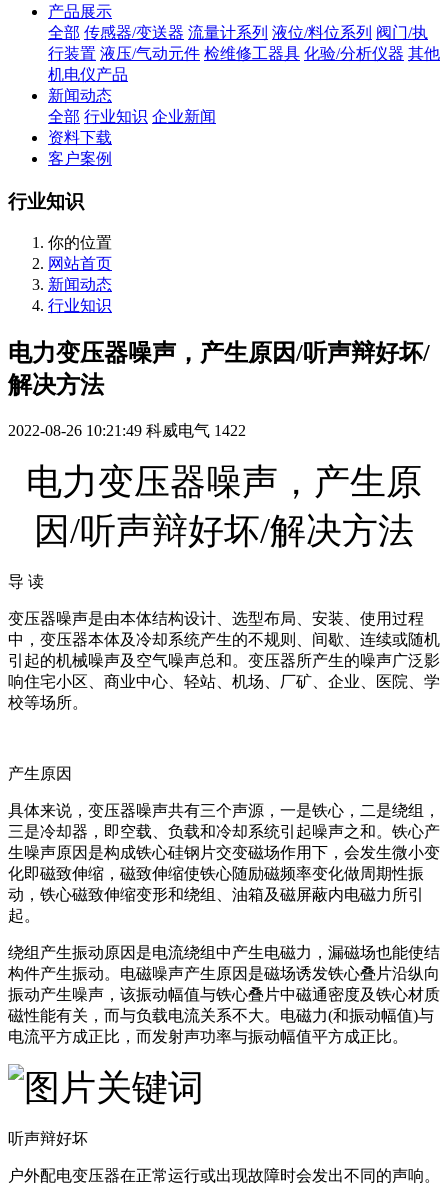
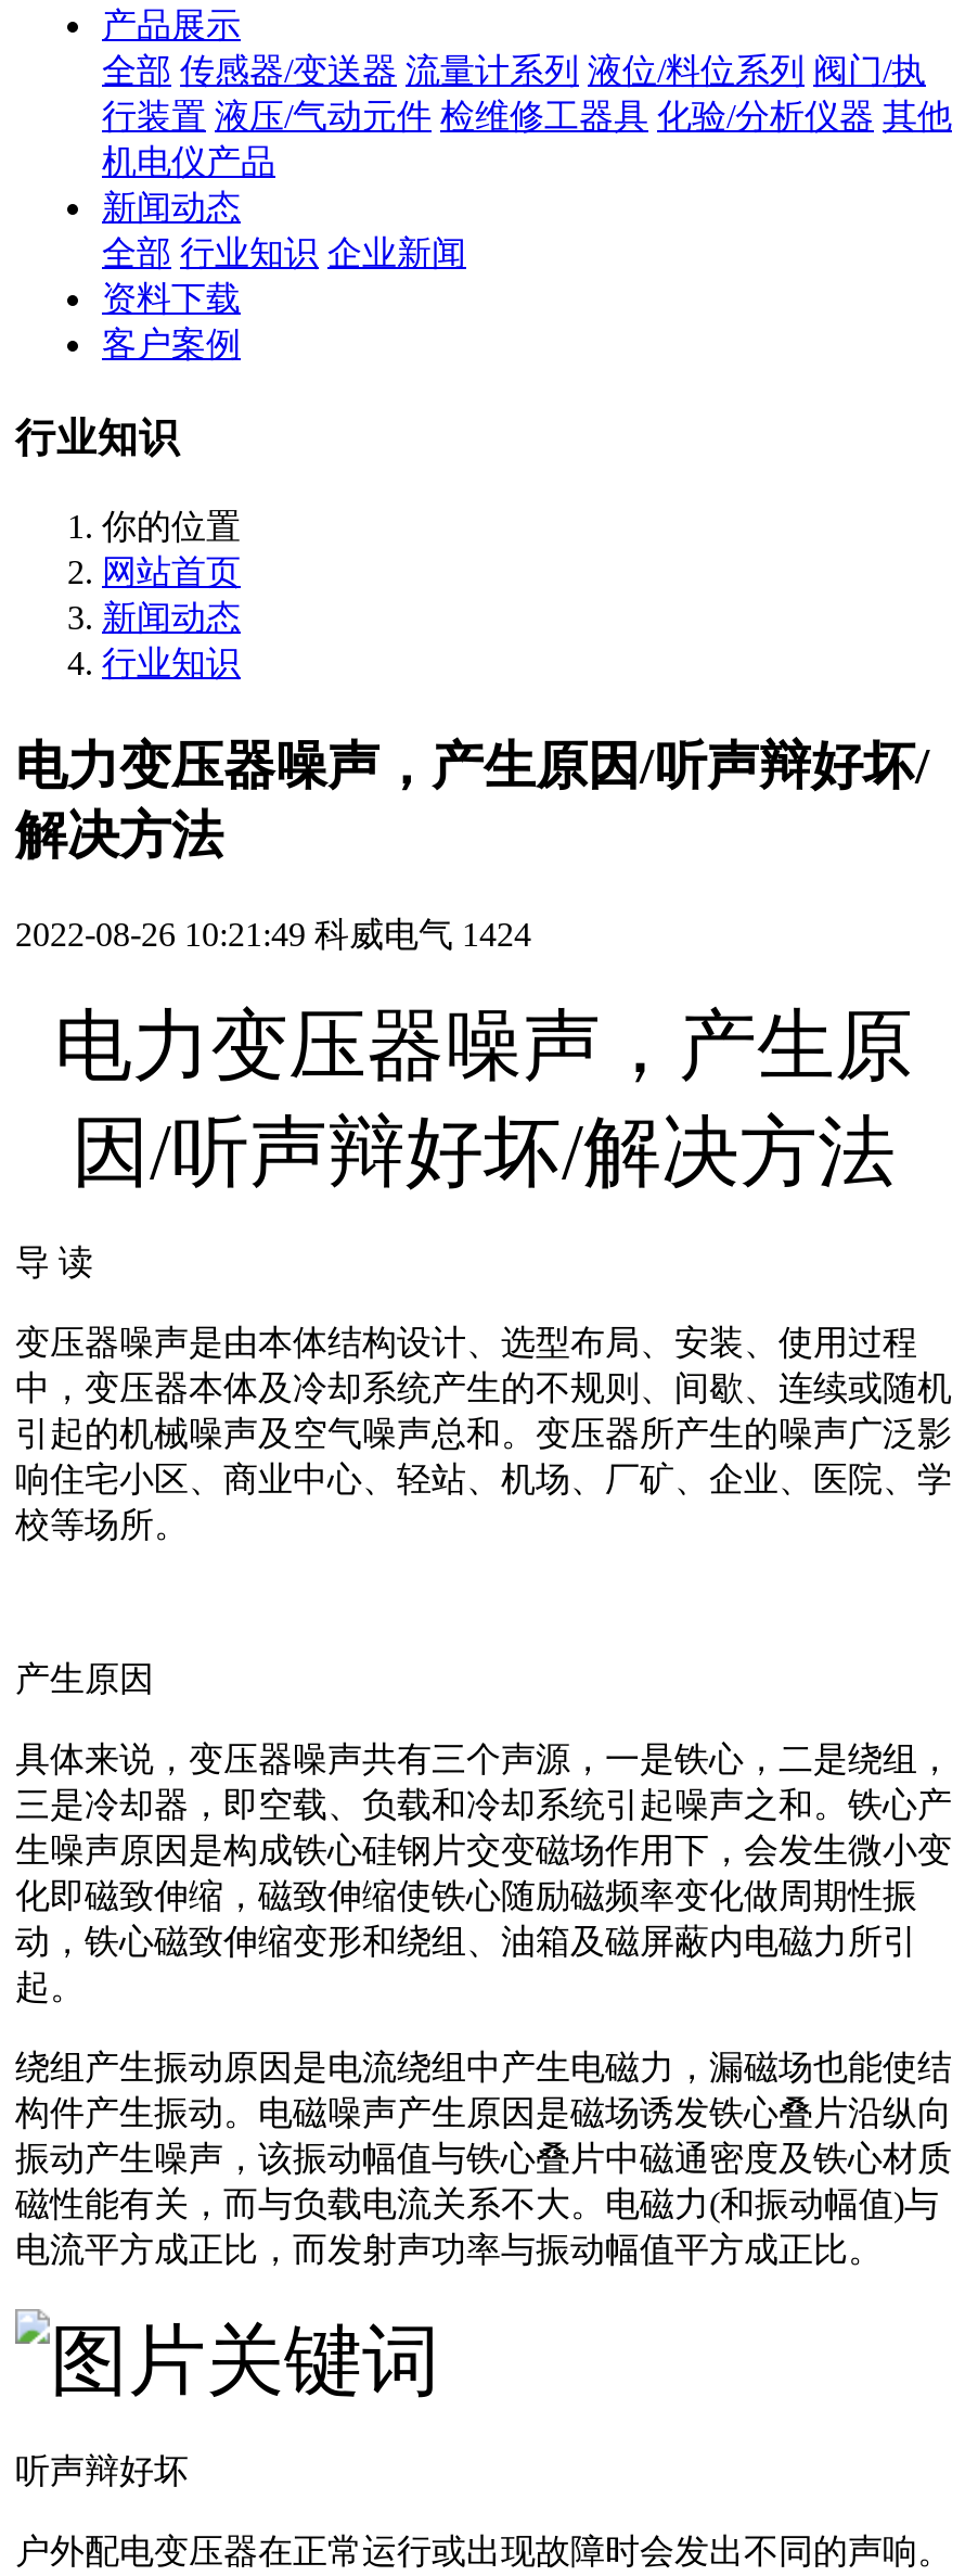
[8,422,246,439] 2022-08-26 10:21:49 科威电气 1422 -> [15,916,531,953] 2022-08-26 10:21:49 科威电气 1424

